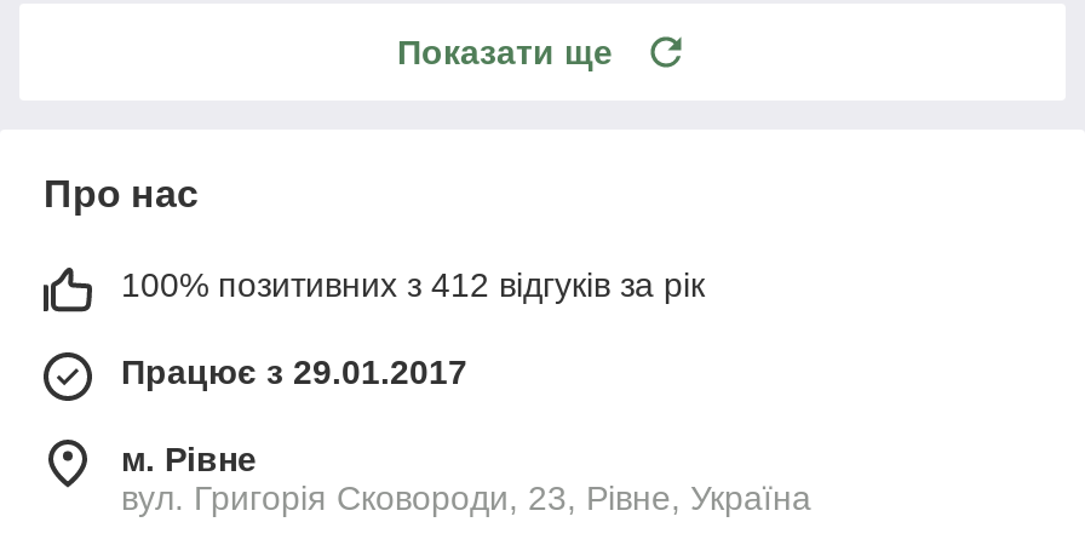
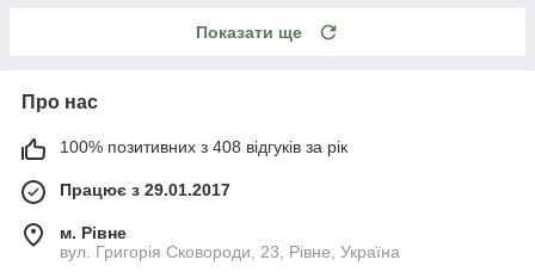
[121,265,705,304] 100% позитивних з 412 відгуків за рік -> [60,137,348,156] 100% позитивних з 408 відгуків за рік

